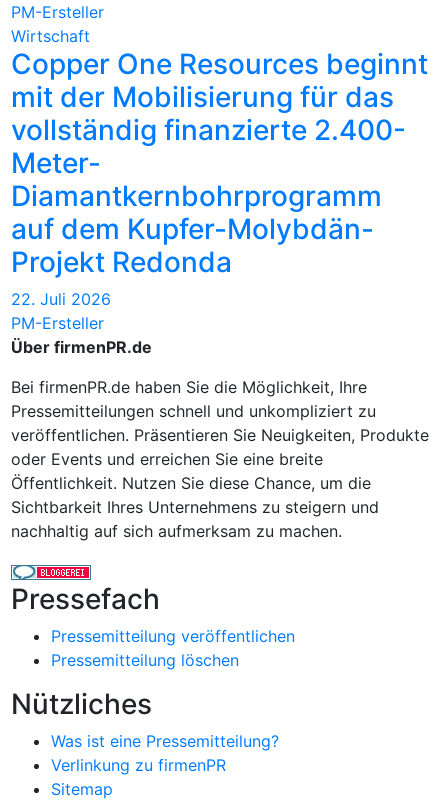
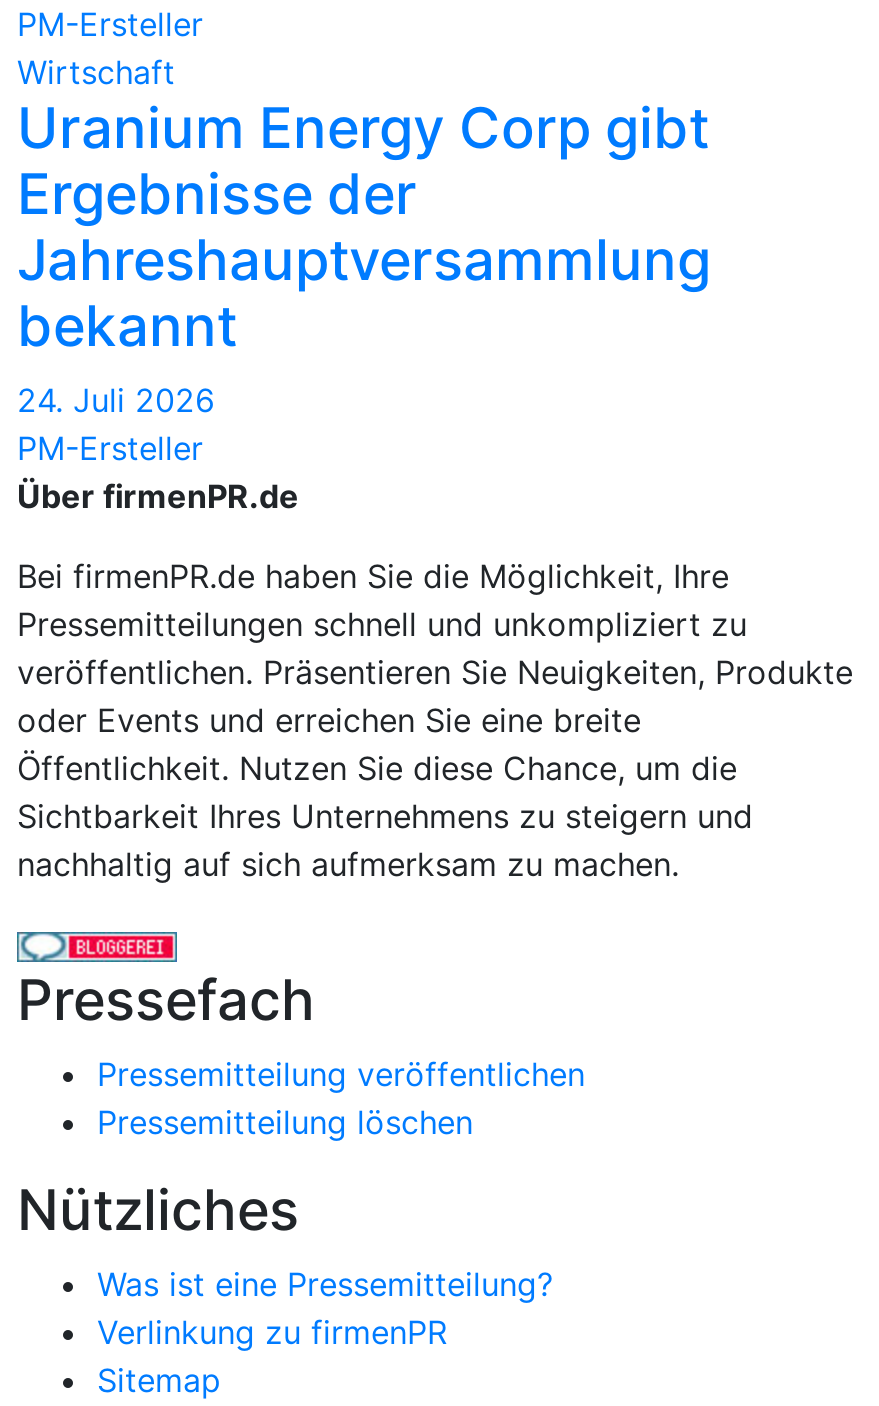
[11,47,428,309] Copper One Resources beginnt | mit der Mobilisierung für das | vollständig finanzierte 2.400- | Meter- | Diamantkernbohrprogramm | auf dem Kupfer-Molybdän- | Projekt Redonda | 22. Juli 2026 -> [17,95,711,421] Uranium Energy Corp gibt | Ergebnisse der | Jahreshauptversammlung | bekannt | 24. Juli 2026

